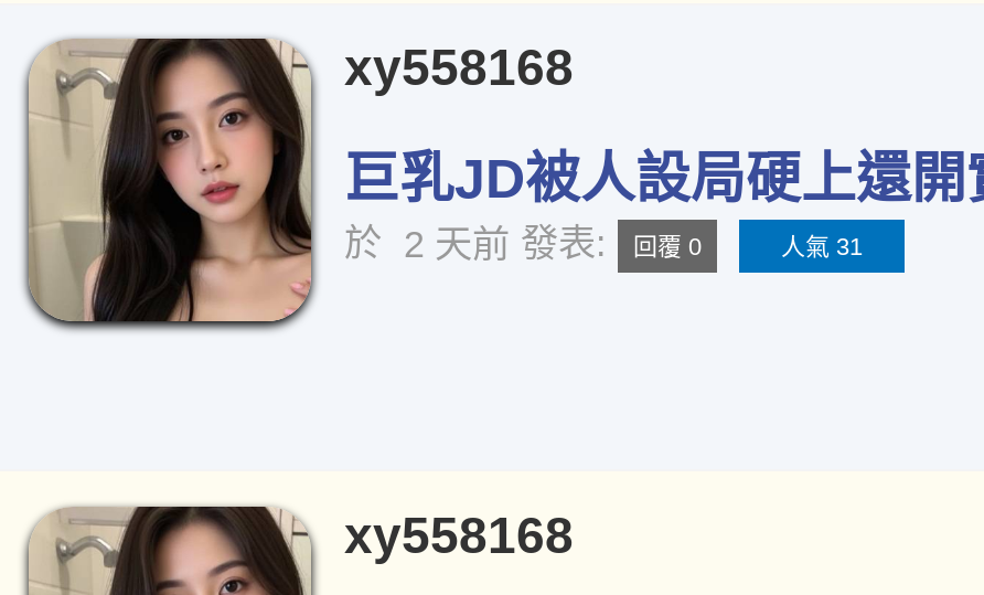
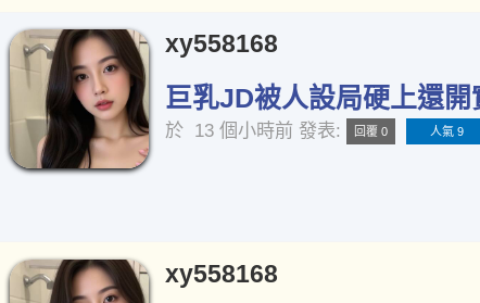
[344,221,607,265] 於2 天前發表: -> [165,119,341,141] 於13 個小時前發表:
[781,233,863,259] 人氣 31 -> [430,125,464,138] 人氣 9

